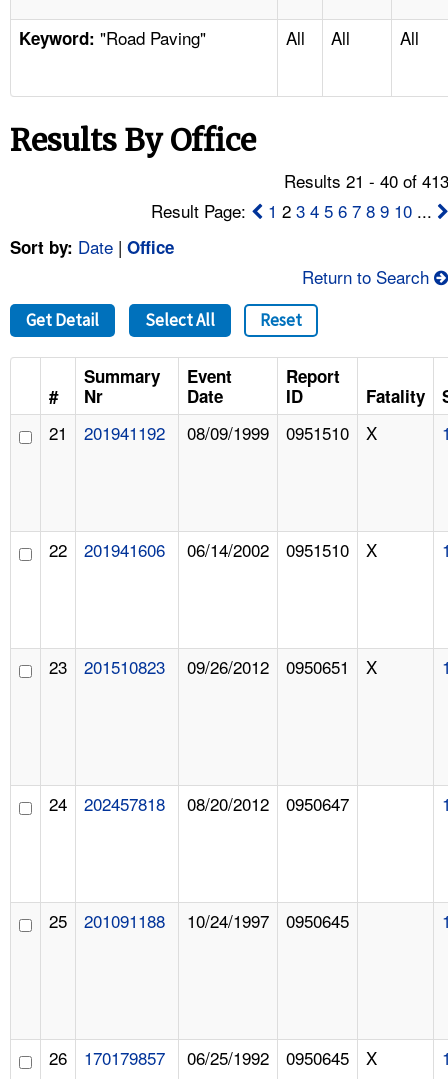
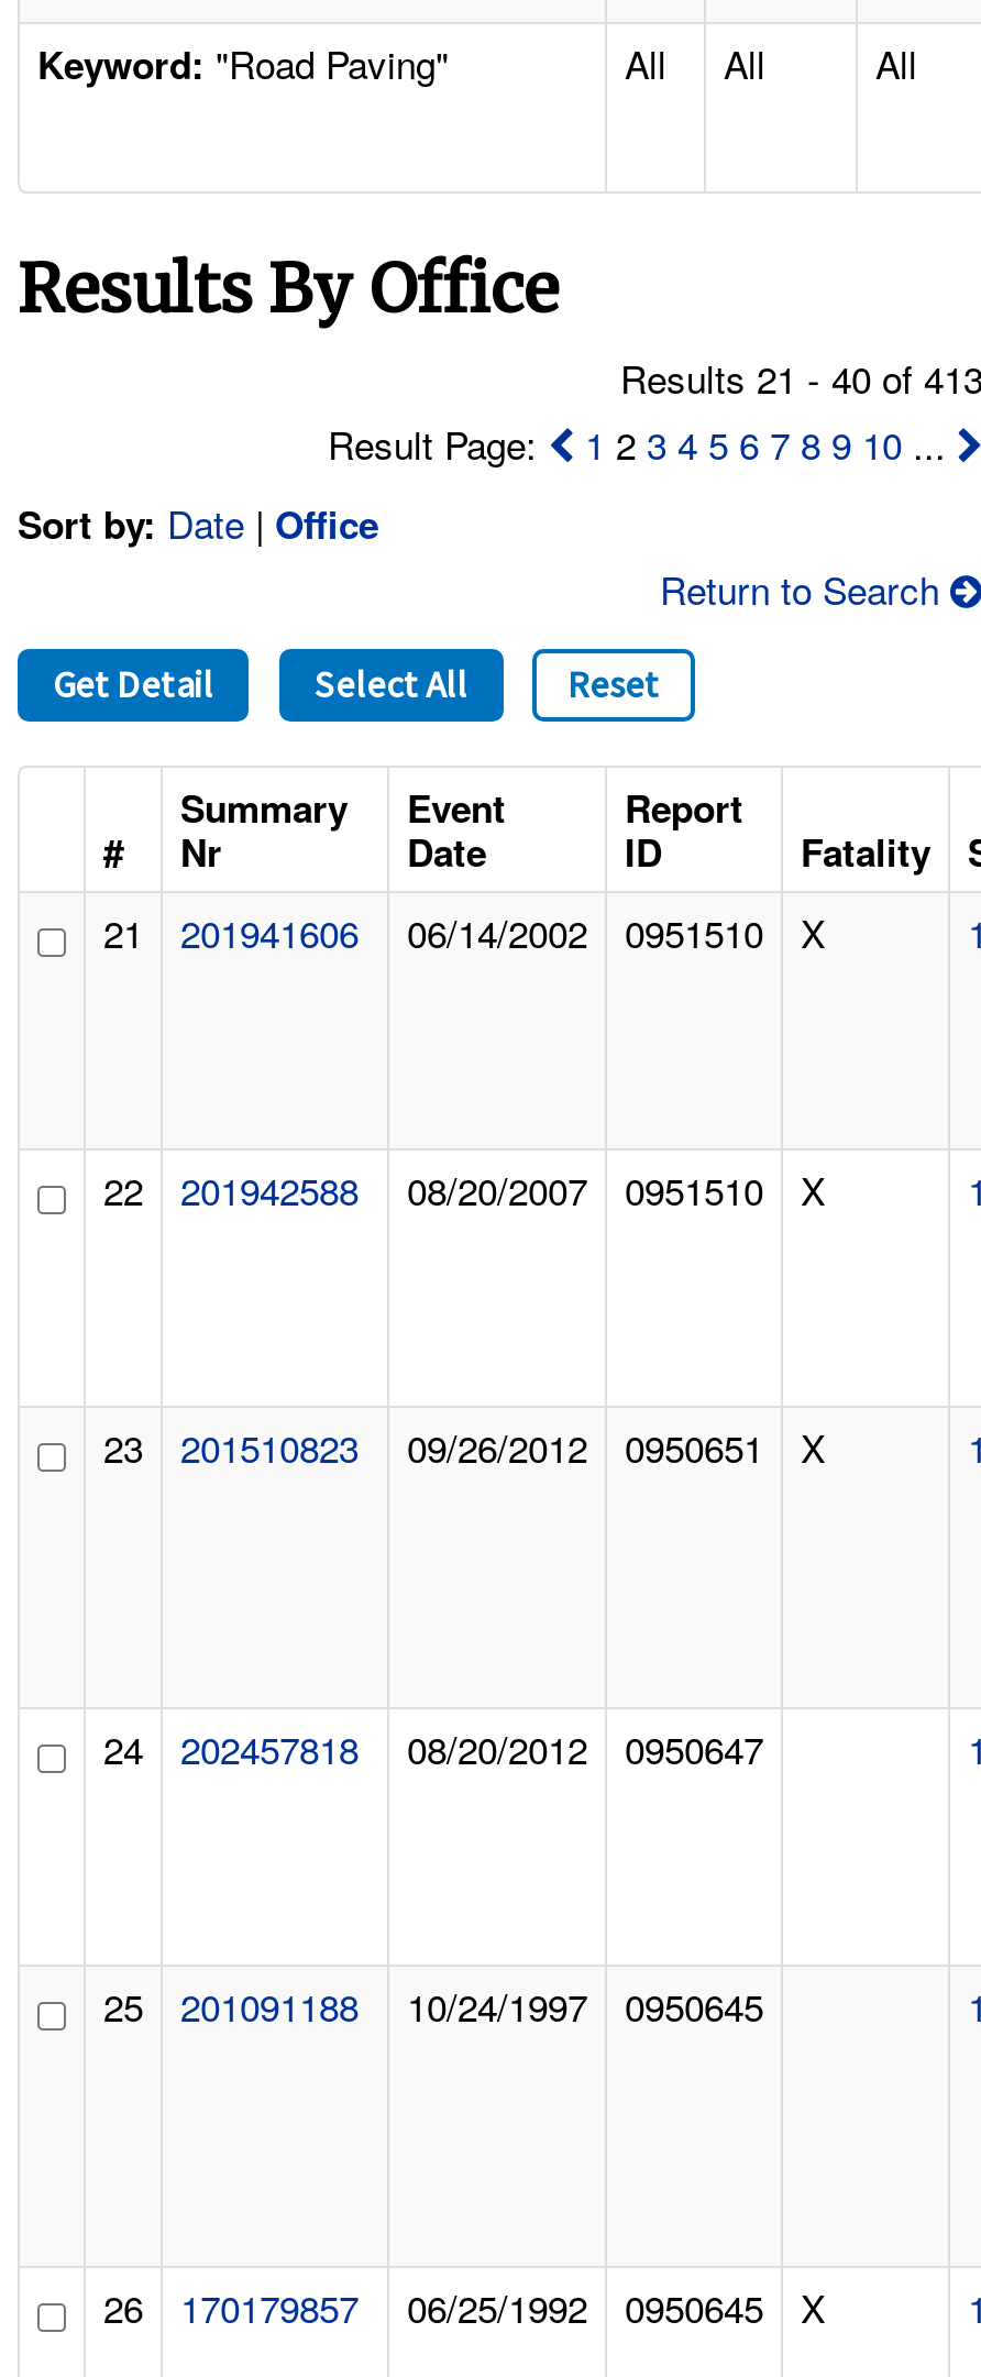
[84,420,165,445] 201941192 -> [180,904,359,959] 201941606
[187,420,269,445] 08/09/1999 -> [407,904,587,959] 06/14/2002
[84,537,165,562] 201941606 -> [180,1161,359,1216] 201942588
[187,537,269,562] 06/14/2002 -> [407,1161,587,1216] 08/20/2007

